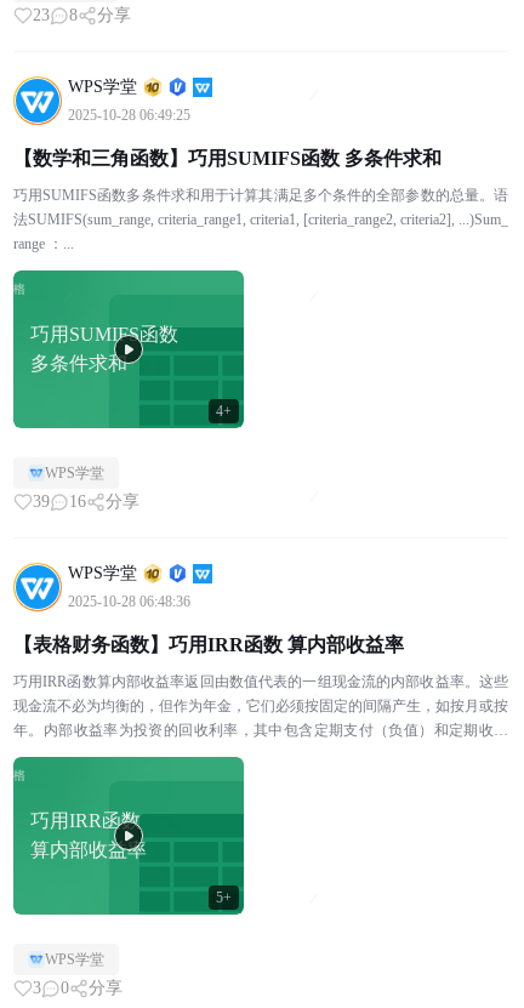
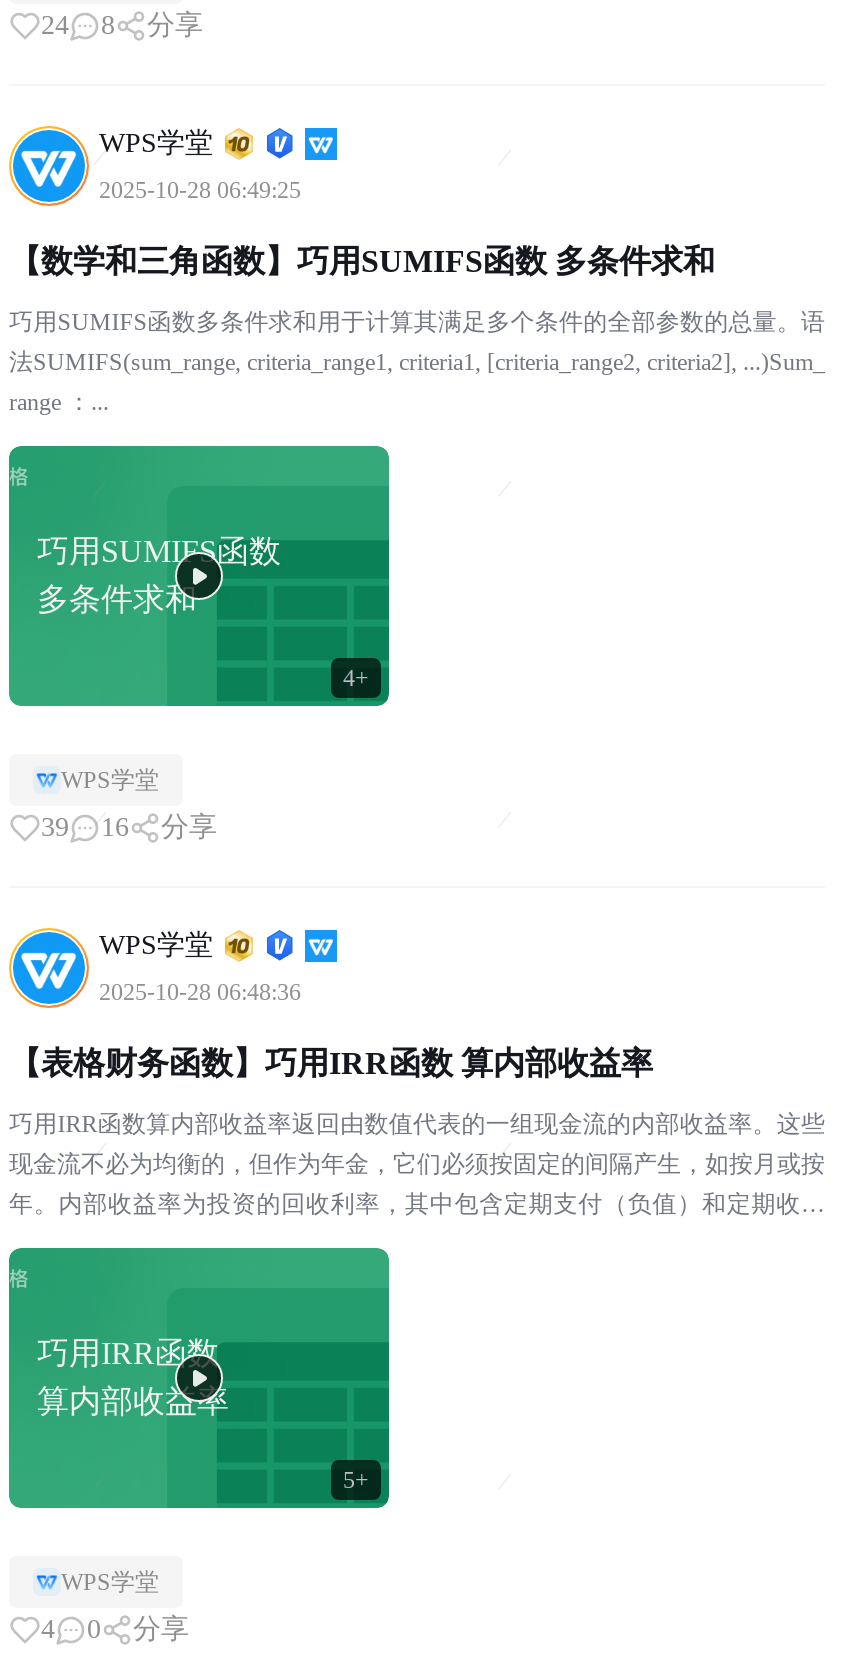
[33,6,131,24] 23 8 分享 -> [41,10,203,40] 24 8 分享
[33,979,123,997] 3 0 分享 -> [41,1614,189,1644] 4 0 分享

